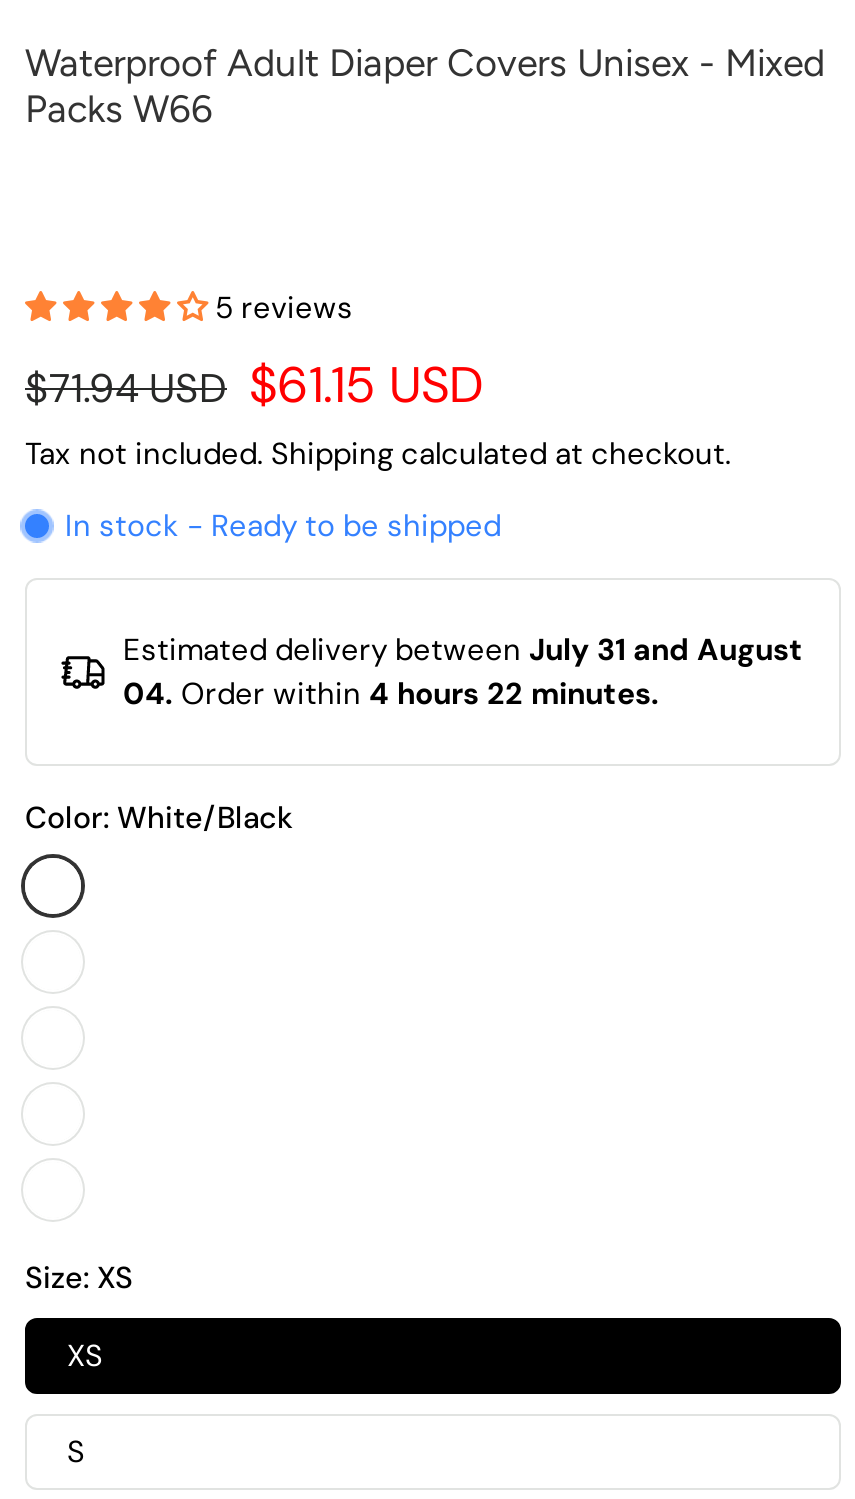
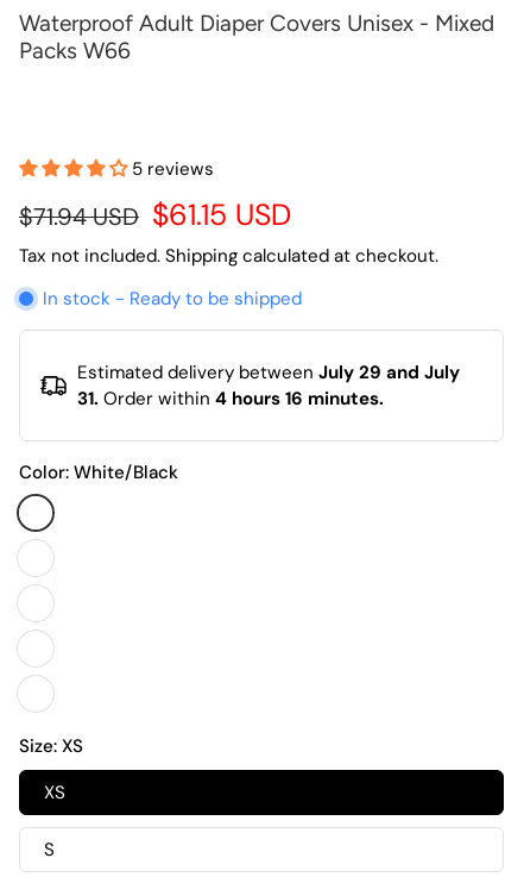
[123,630,803,670] Estimated delivery between July 31 and August -> [77,361,460,384] Estimated delivery between July 29 and July
[123,674,659,714] 04. Order within 4 hours 22 minutes. -> [77,387,384,411] 31. Order within 4 hours 16 minutes.

